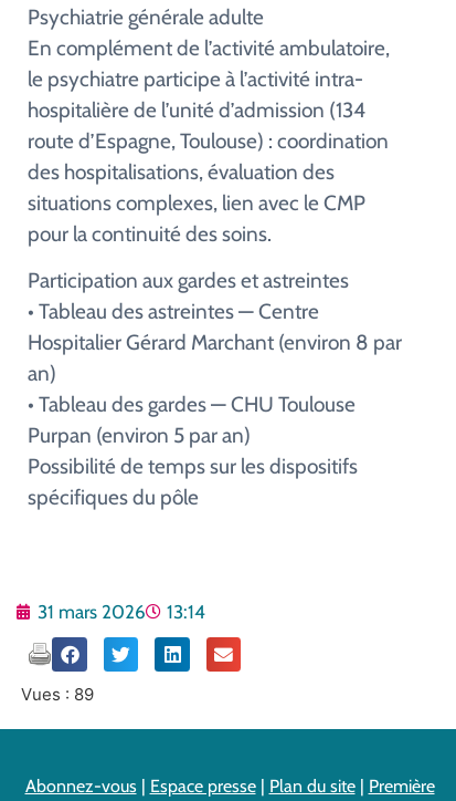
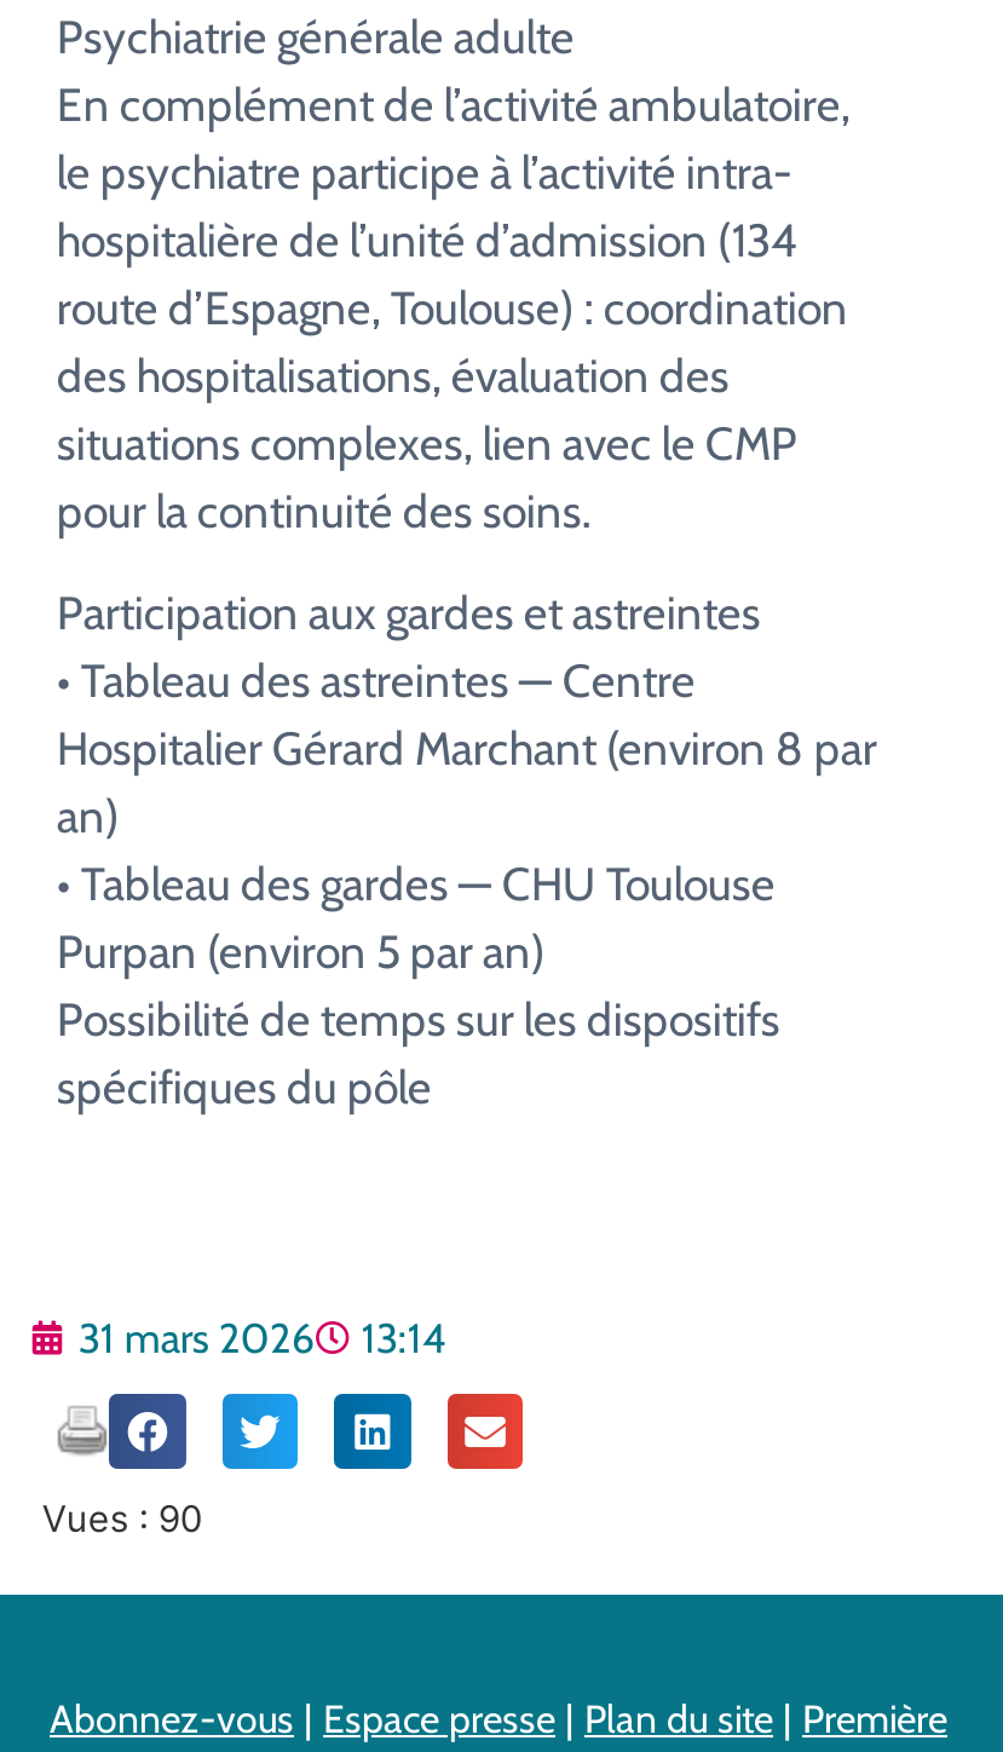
[21,684,94,705] Vues : 89 -> [42,1496,202,1542] Vues : 90

